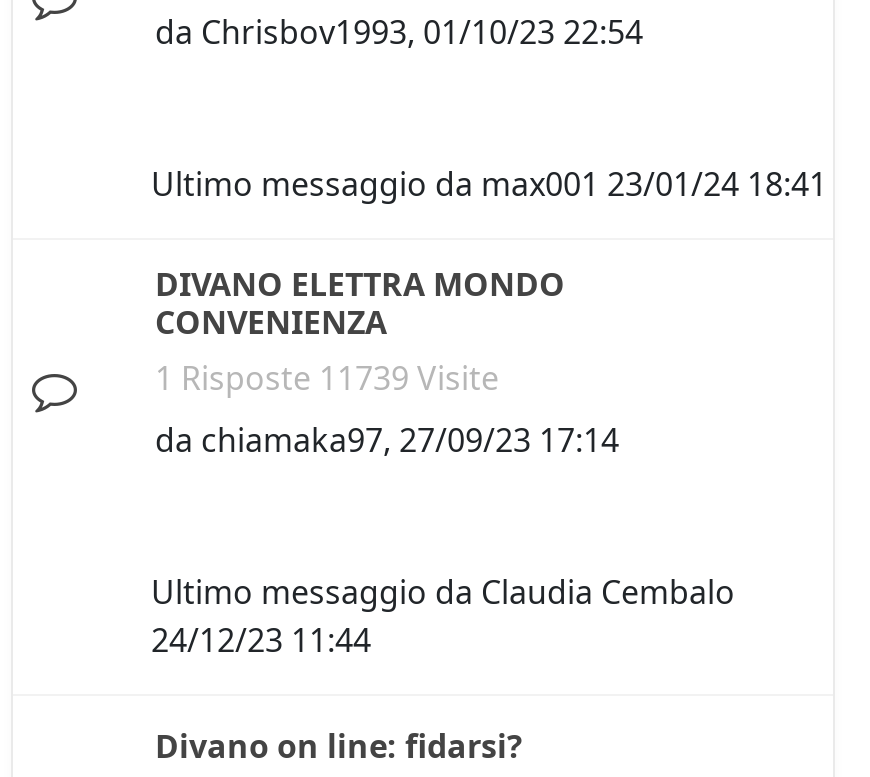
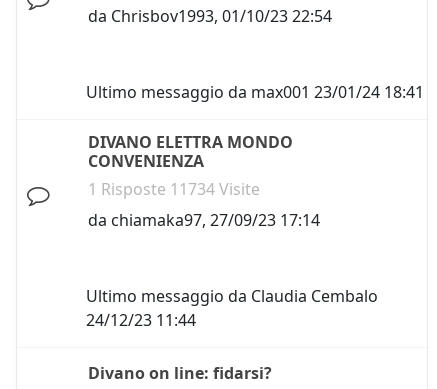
[155,356,499,400] 1 Risposte 11739 Visite -> [88,178,260,200] 1 Risposte 11734 Visite

